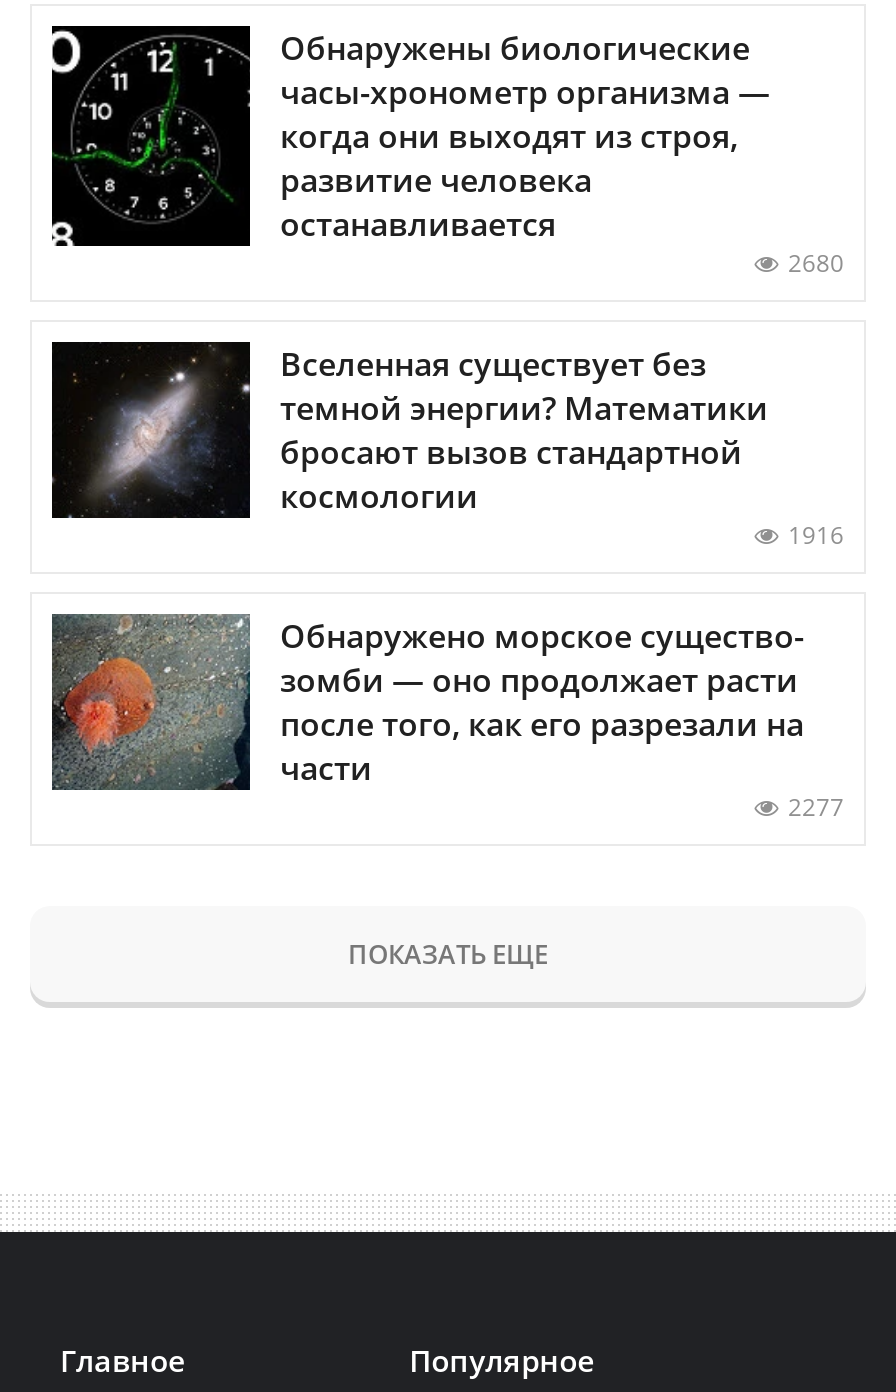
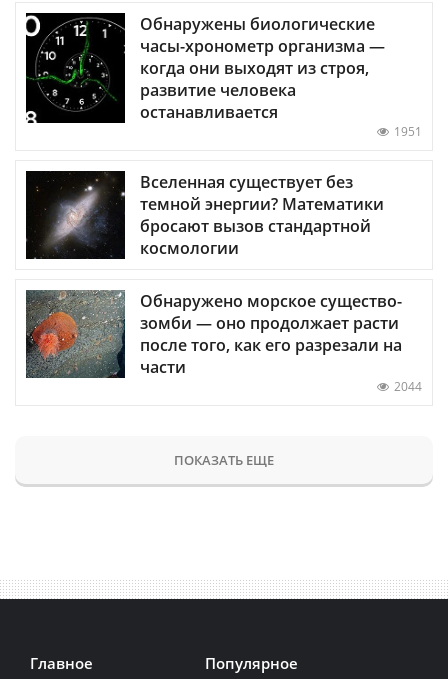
[788,245,844,279] 2680 -> [394,123,422,140] 1951
[788,518,844,552] 1916 -> none
[788,790,844,824] 2277 -> [394,378,422,395] 2044

